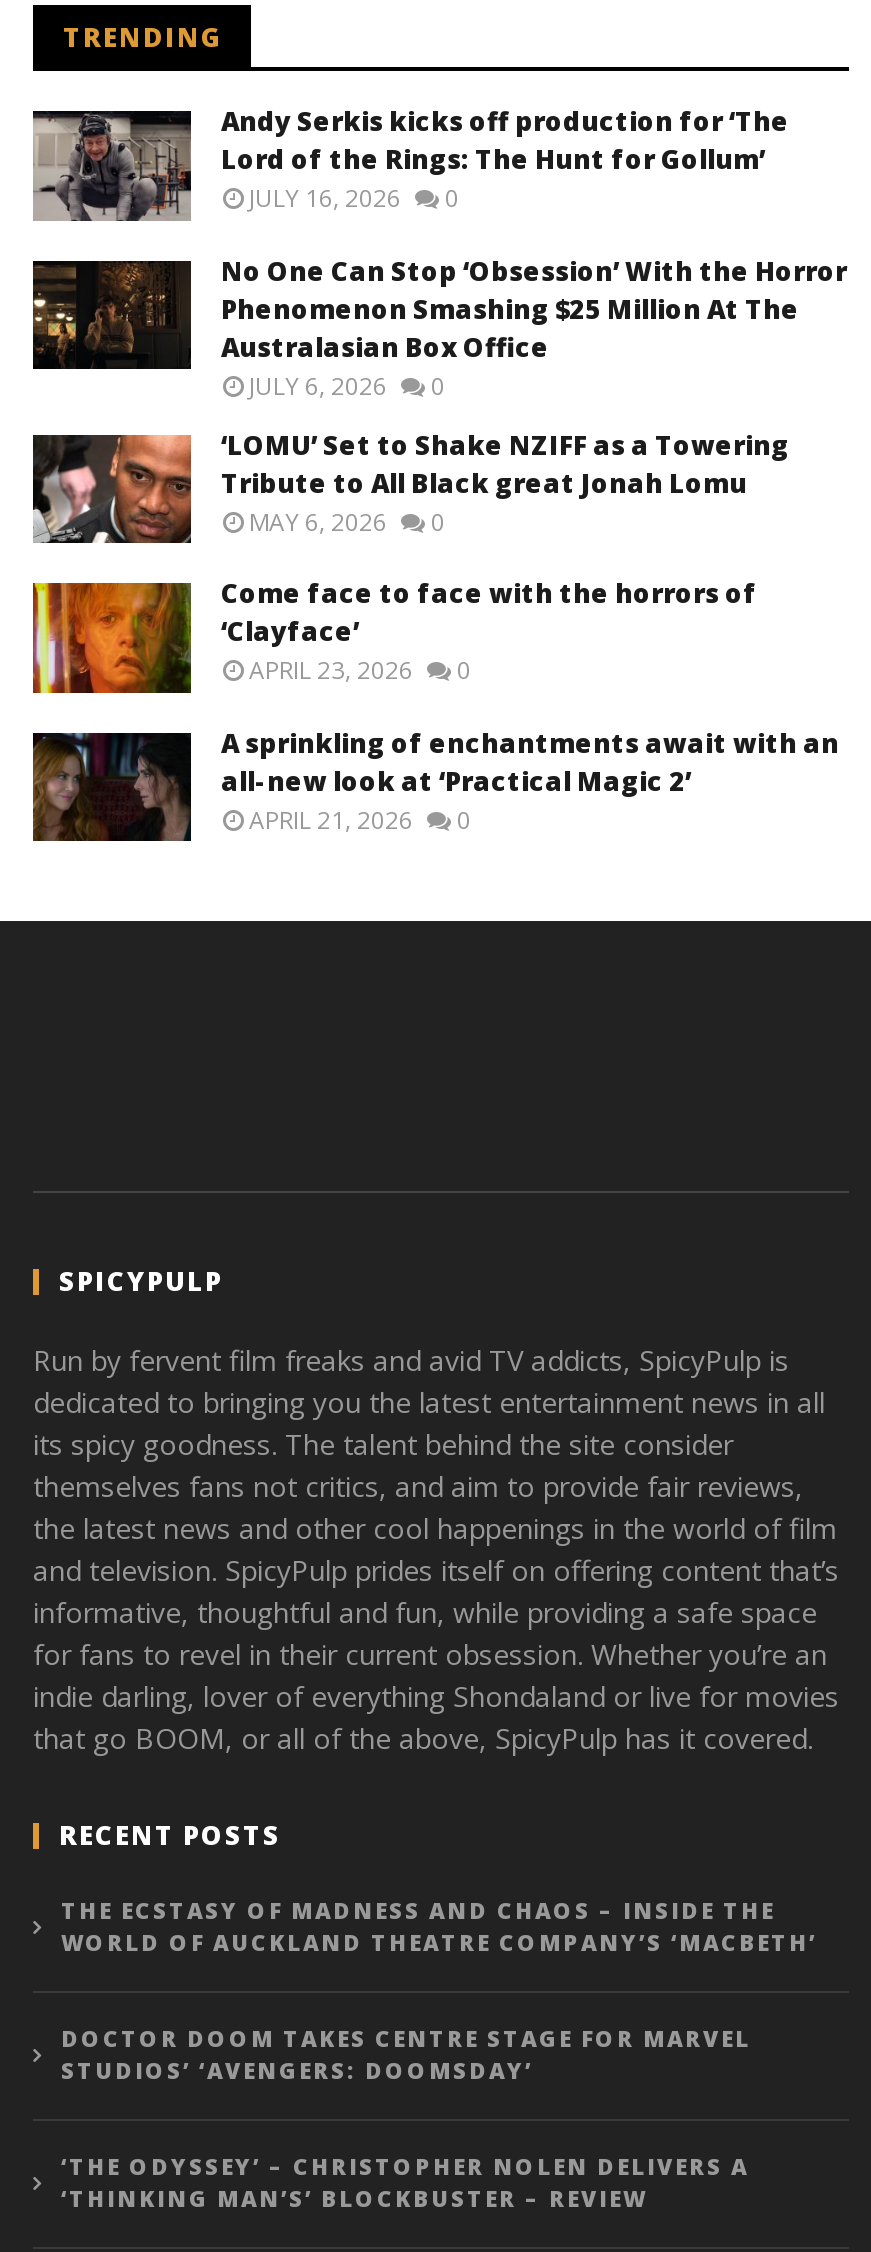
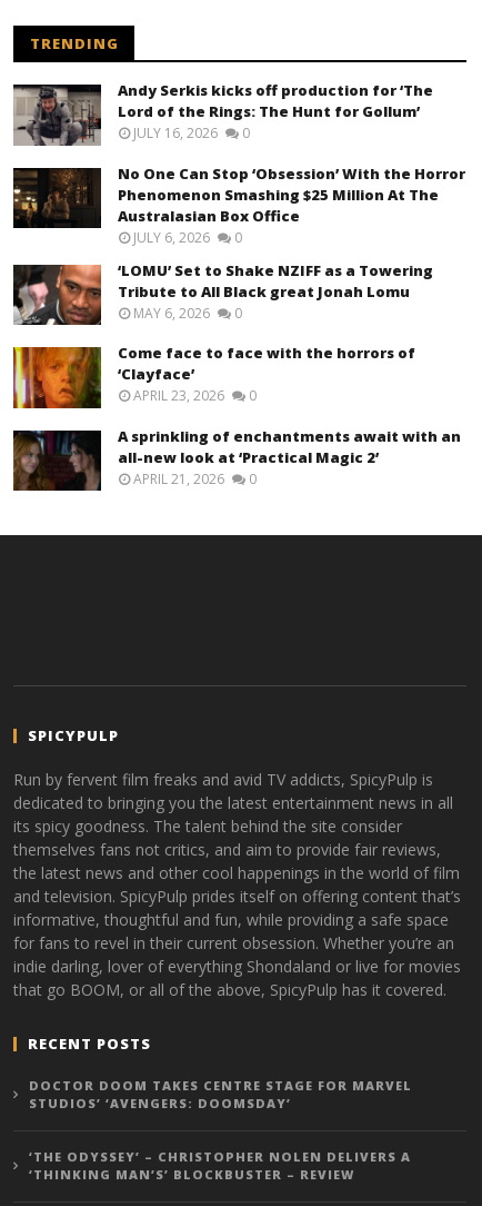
[61,1895,817,1957] THE ECSTASY OF MADNESS AND CHAOS – INSIDE THE | WORLD OF AUCKLAND THEATRE COMPANY’S ‘MACBETH’ -> none

